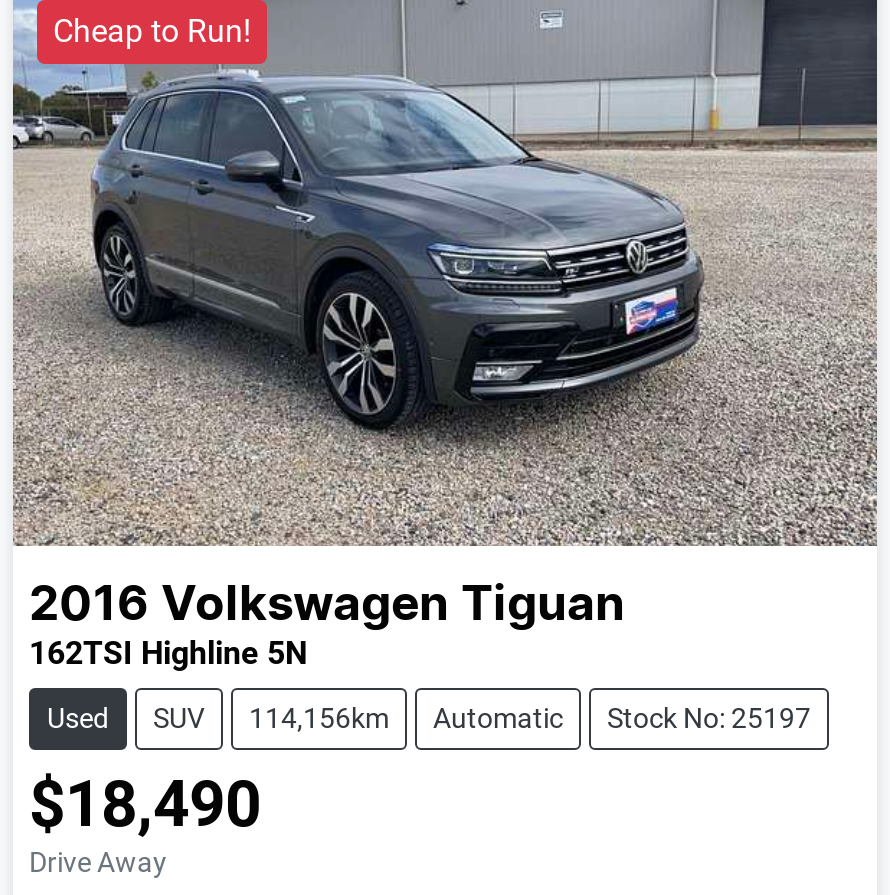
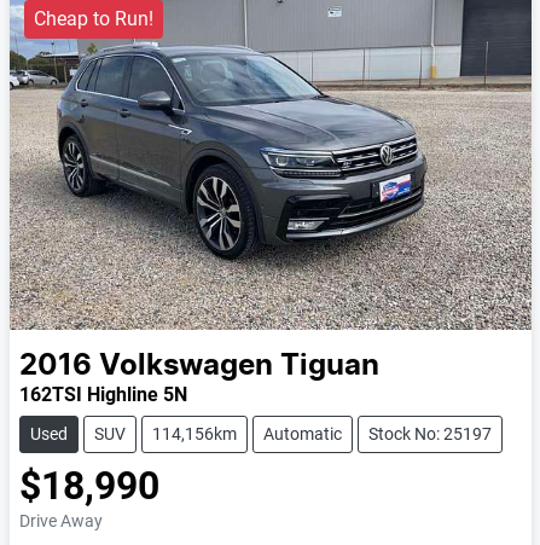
[29,766,261,842] $18,490 -> [19,463,159,509] $18,990

